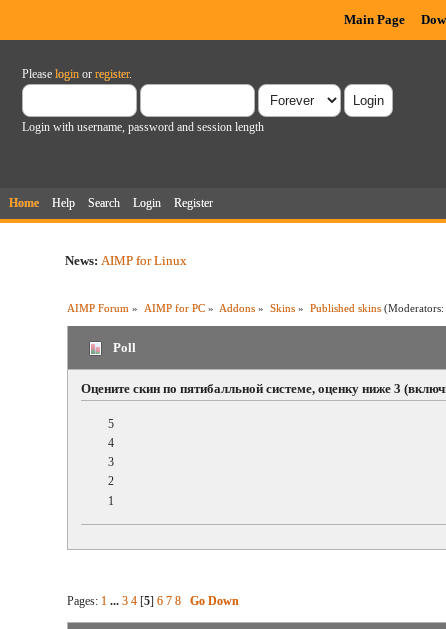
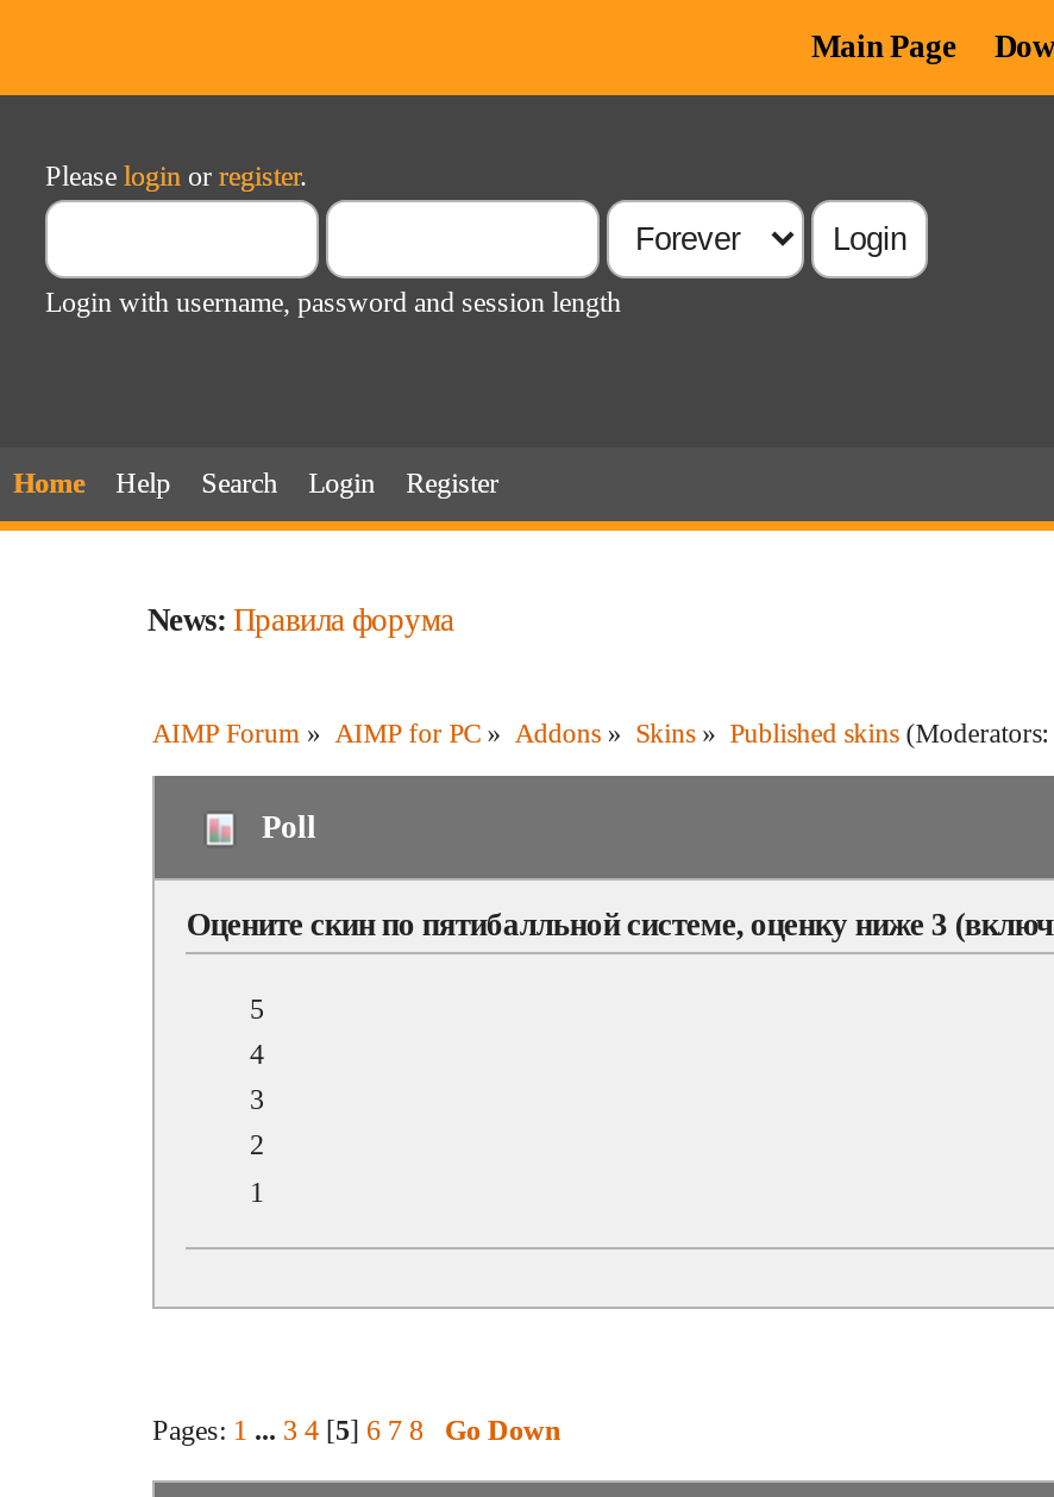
[65,253,187,268] News: AIMP for Linux -> [148,602,454,638] News: Правила форума

